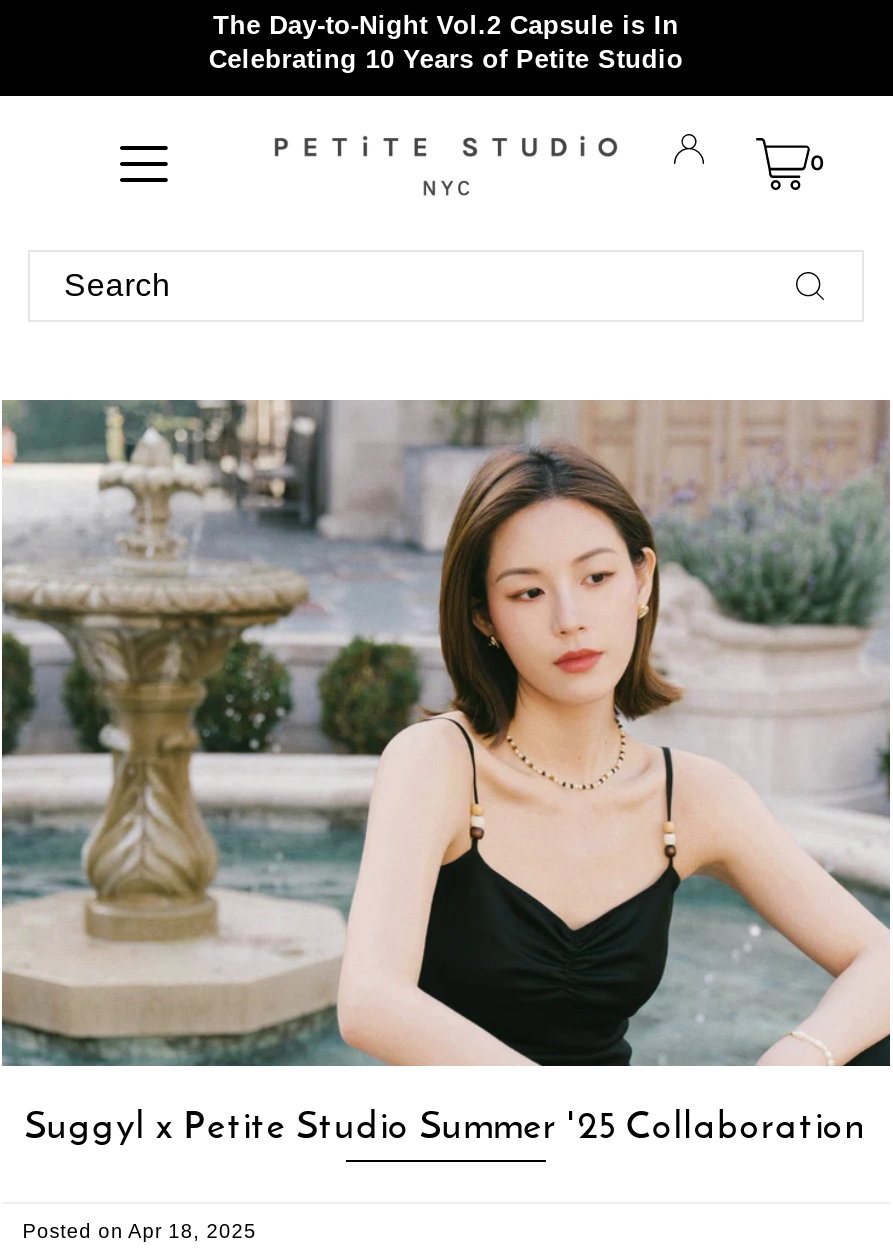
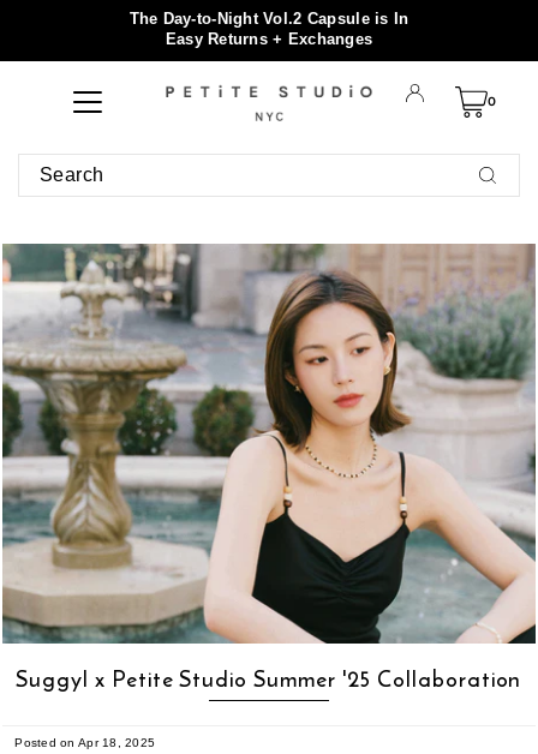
[209,44,683,74] Celebrating 10 Years of Petite Studio -> [165,30,373,48] Easy Returns + Exchanges

